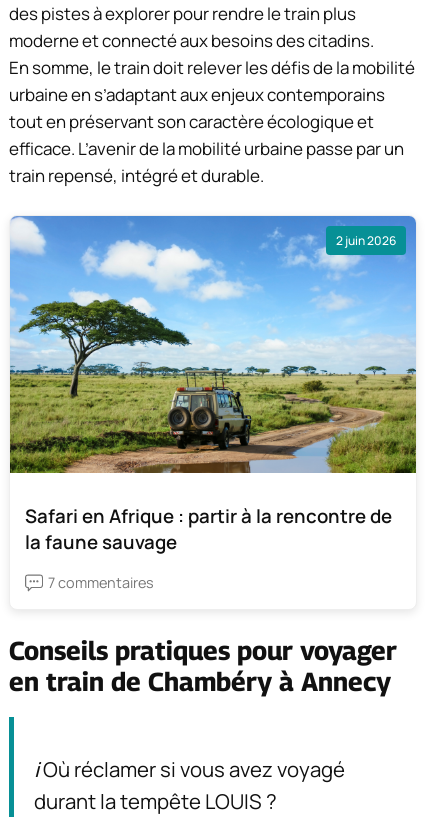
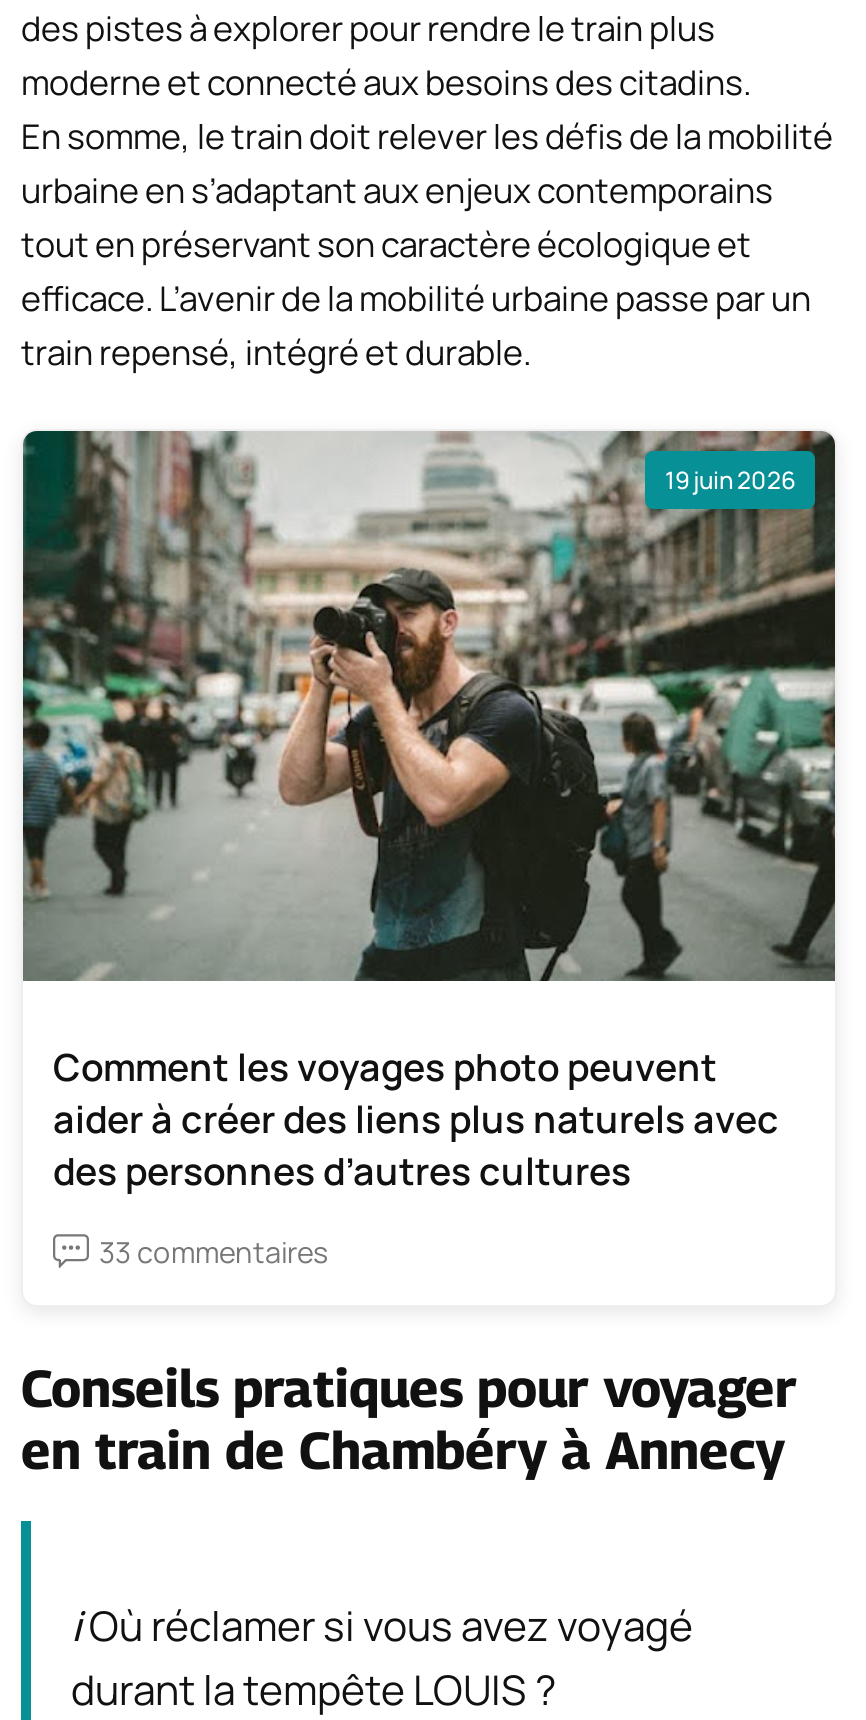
[9,215,417,474] [image] | 2 juin 2026 -> [21,428,837,984] [image] | 19 juin 2026
[25,503,392,555] Safari en Afrique : partir à la rencontre de | la faune sauvage -> [53,1040,779,1196] Comment les voyages photo peuvent | aider à créer des liens plus naturels avec | des personnes d’autres cultures
[48,573,154,592] 7 commentaires -> [99,1232,329,1270] 33 commentaires

